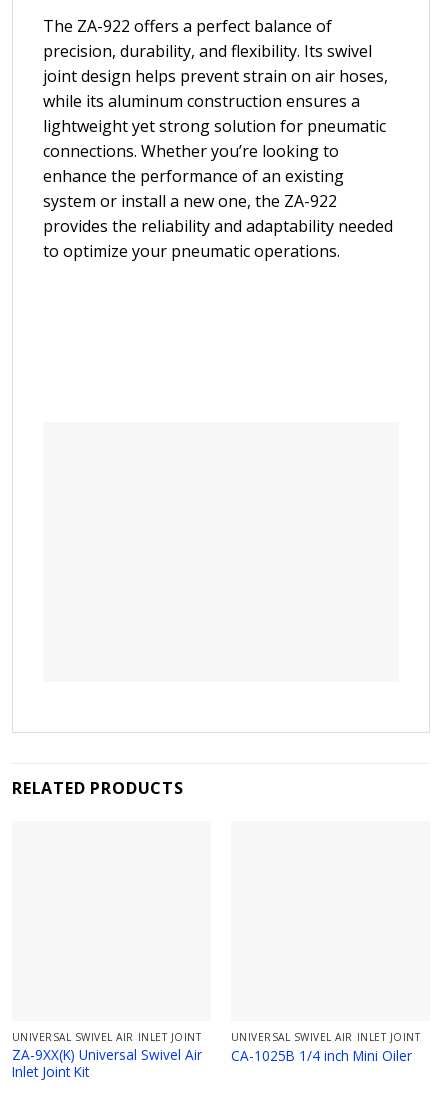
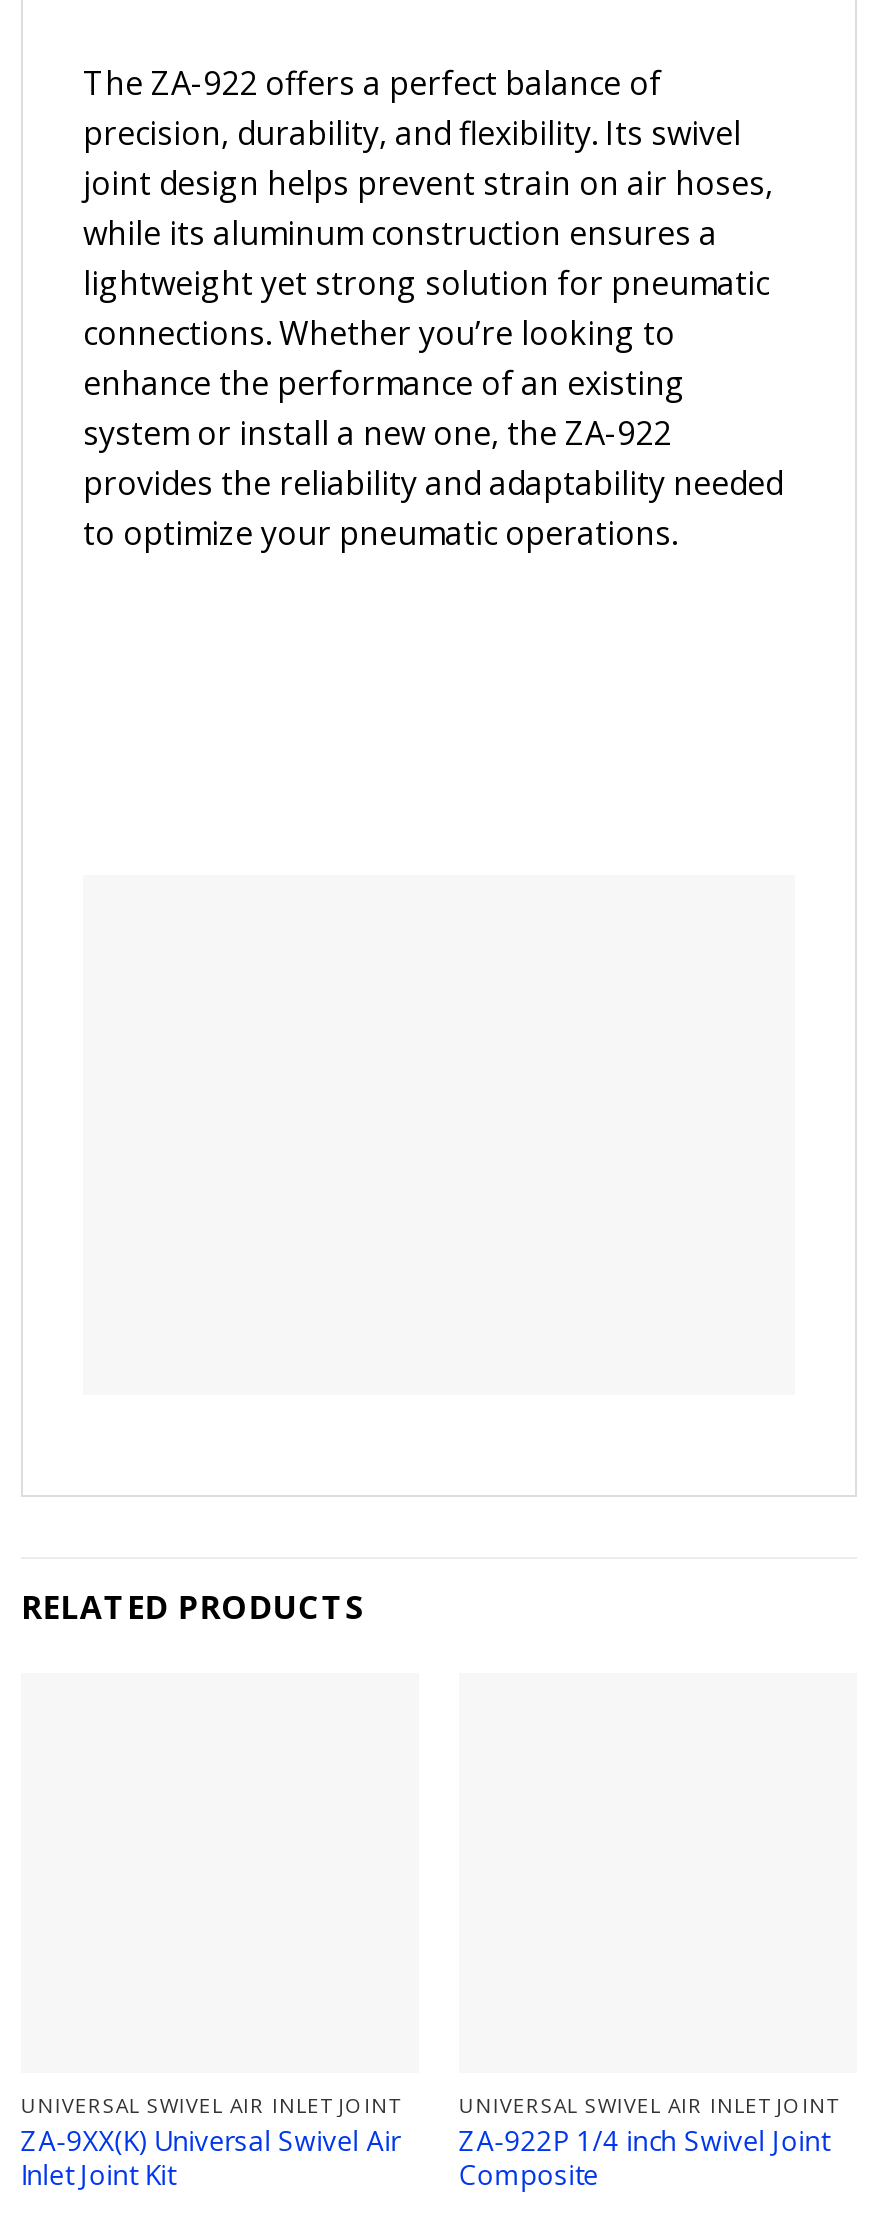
[231,1046,412,1065] CA-1025B 1/4 inch Mini Oiler -> [459,2121,829,2193] ZA-922P 1/4 inch Swivel Joint | Composite

